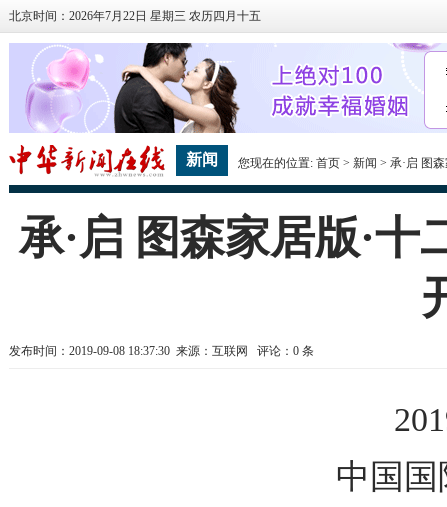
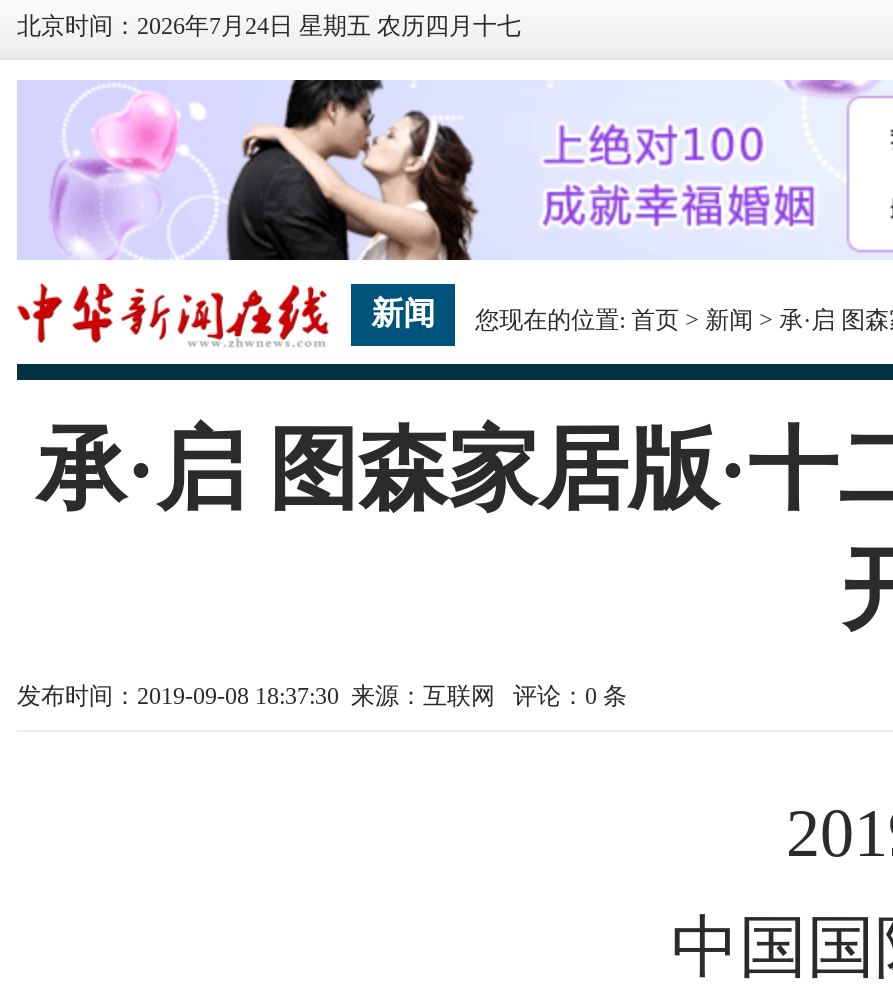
[9,9,261,23] 北京时间：2026年7月22日 星期三 农历四月十五 -> [17,12,521,40] 北京时间：2026年7月24日 星期五 农历四月十七

